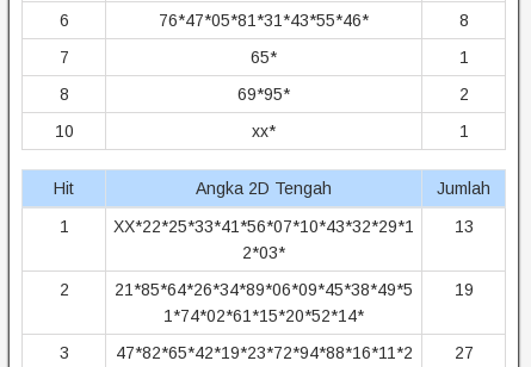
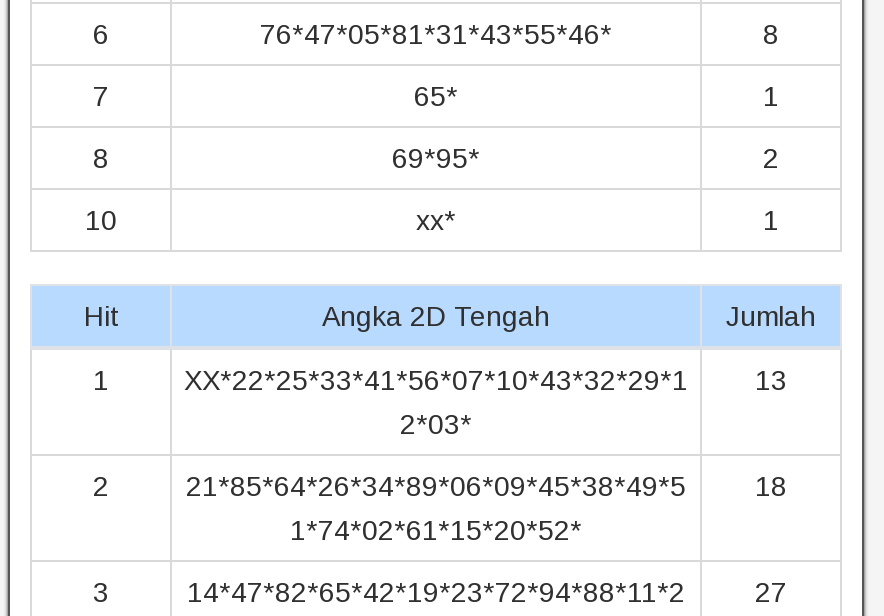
[454,280,473,299] 19 -> [755,470,787,502] 18
[163,306,364,325] 1*74*02*61*15*20*52*14* -> [290,514,582,546] 1*74*02*61*15*20*52*
[115,343,412,362] 47*82*65*42*19*23*72*94*88*16*11*2 -> [187,576,685,608] 14*47*82*65*42*19*23*72*94*88*11*2

